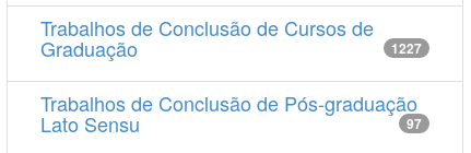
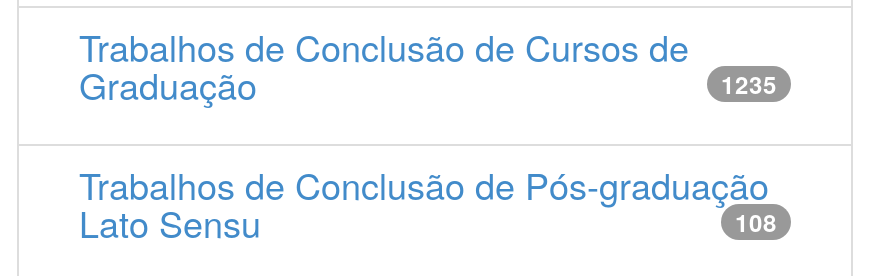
[391,38,422,58] 1227 -> [721,66,777,102] 1235
[407,113,422,133] 97 -> [735,204,777,240] 108

